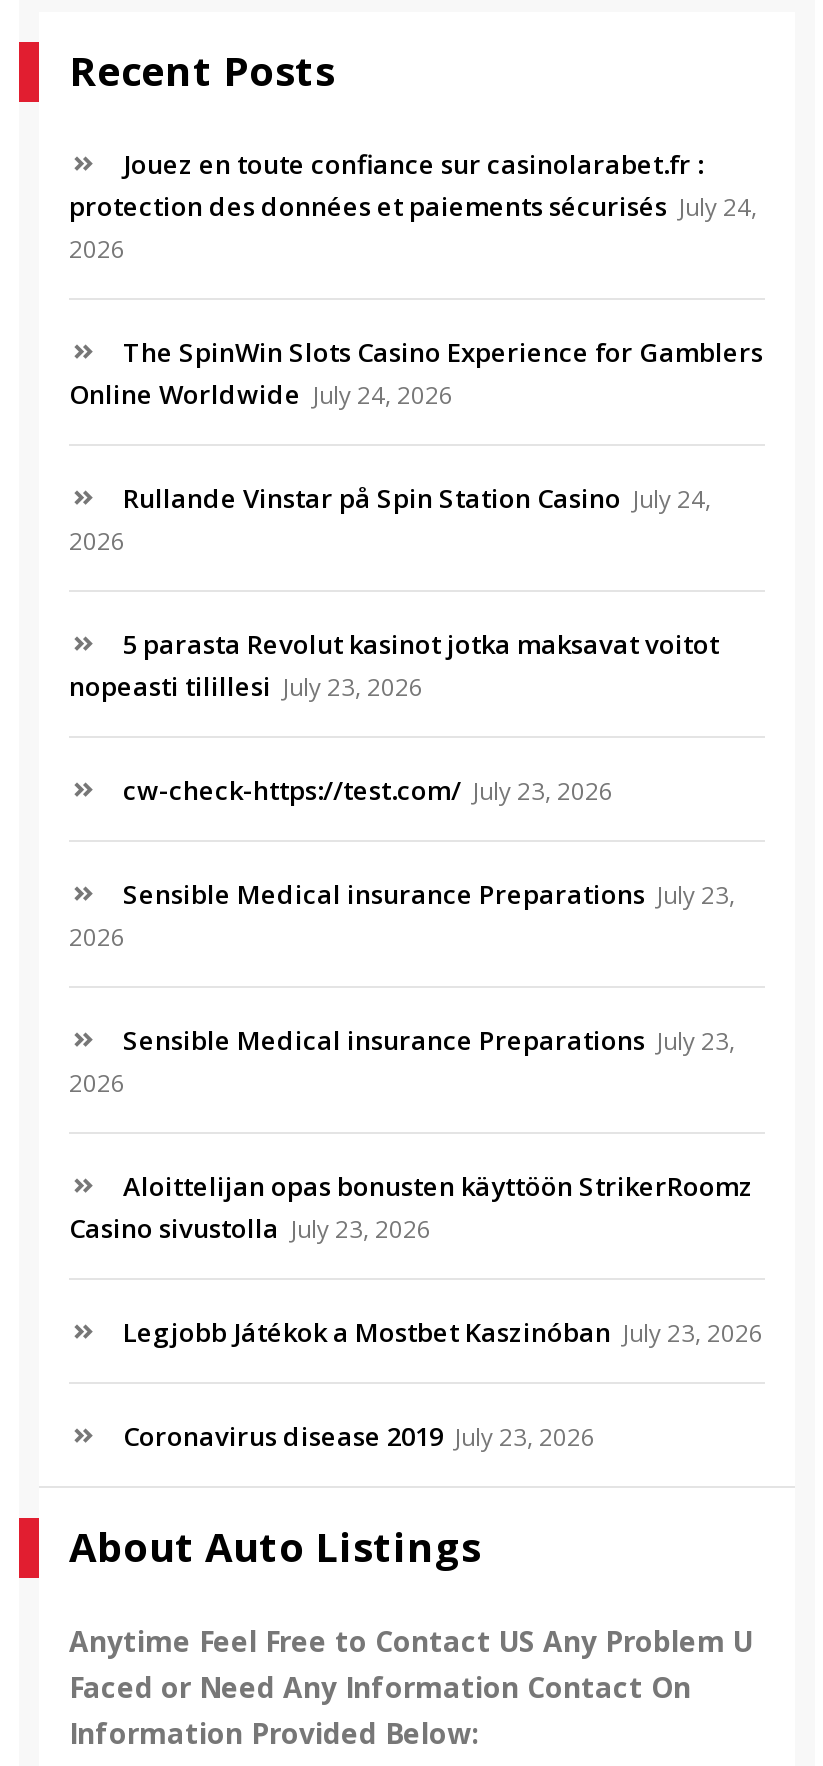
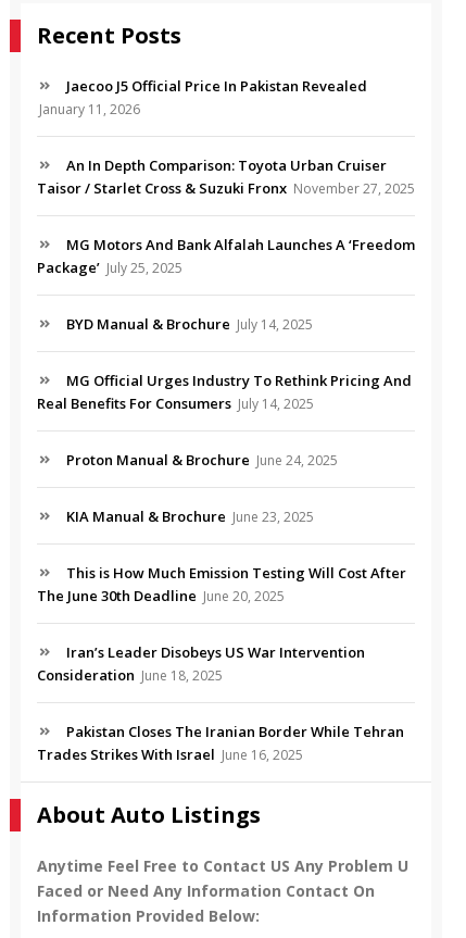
[69,145,757,265] Jouez en toute confiance sur casinolarabet.fr : | protection des données et paiements sécurisés July 24, | 2026 -> [39,76,367,119] Jaecoo J5 Official Price In Pakistan Revealed | January 11, 2026
[69,333,763,411] The SpinWin Slots Casino Experience for Gamblers | Online Worldwide July 24, 2026 -> [37,156,415,198] An In Depth Comparison: Toyota Urban Cruiser | Taisor / Starlet Cross & Suzuki Fronx November 27, 2025
[69,479,711,557] Rullande Vinstar på Spin Station Casino July 24, | 2026 -> [37,235,415,277] MG Motors And Bank Alfalah Launches A ‘Freedom | Package’ July 25, 2025
[69,625,719,703] 5 parasta Revolut kasinot jotka maksavat voitot | nopeasti tilillesi July 23, 2026 -> [66,314,313,334] BYD Manual & Brochure July 14, 2025
[123,771,613,807] cw-check-https://test.com/ July 23, 2026 -> [37,371,412,413] MG Official Urges Industry To Rethink Pricing And | Real Benefits For Consumers July 14, 2025
[69,875,735,953] Sensible Medical insurance Preparations July 23, | 2026 -> [66,450,338,470] Proton Manual & Brochure June 24, 2025
[69,1021,735,1099] Sensible Medical insurance Preparations July 23, | 2026 -> [66,507,314,526] KIA Manual & Brochure June 23, 2025
[69,1167,753,1245] Aloittelijan opas bonusten käyttöön StrikerRoomz | Casino sivustolla July 23, 2026 -> [37,563,406,606] This is How Much Emission Testing Will Cost After | The June 30th Deadline June 20, 2025
[123,1313,763,1349] Legjobb Játékok a Mostbet Kaszinóban July 23, 2026 -> [37,643,365,685] Iran’s Leader Disobeys US War Intervention | Consideration June 18, 2025
[123,1417,595,1453] Coronavirus disease 2019 July 23, 2026 -> [37,722,404,764] Pakistan Closes The Iranian Border While Tehran | Trades Strikes With Israel June 16, 2025

